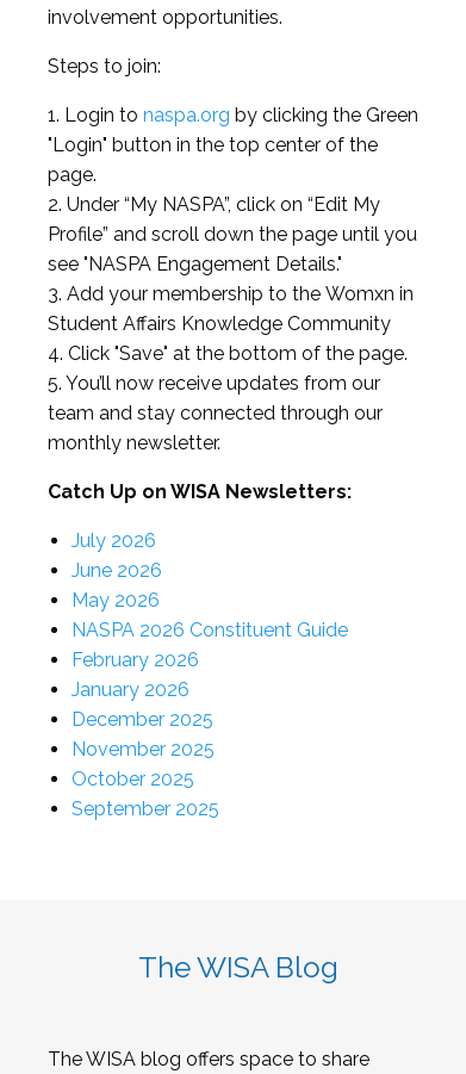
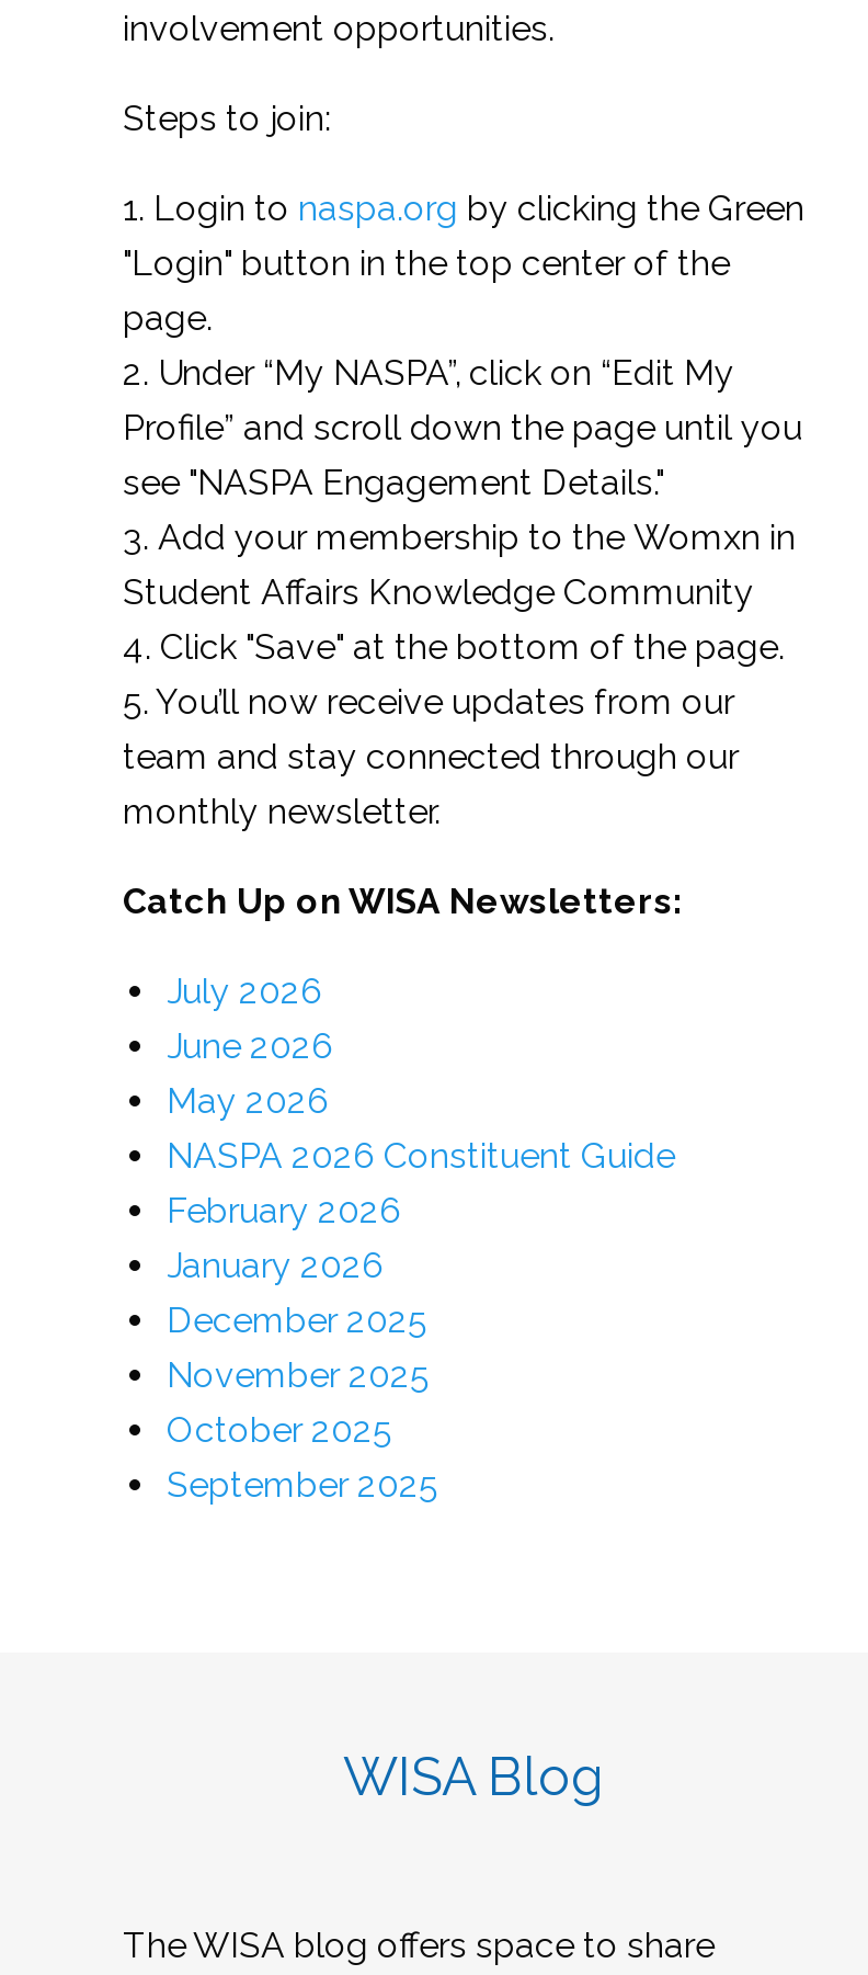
[138,950,338,984] The WISA Blog -> [343,1746,604,1810] WISA Blog

